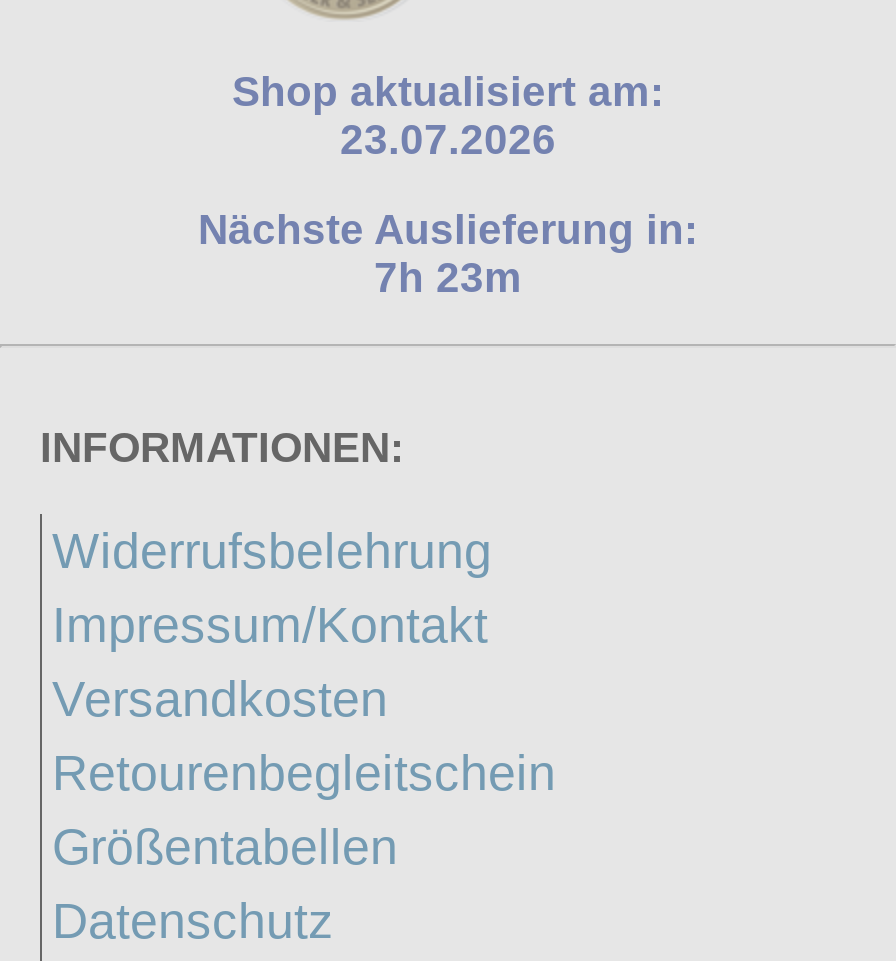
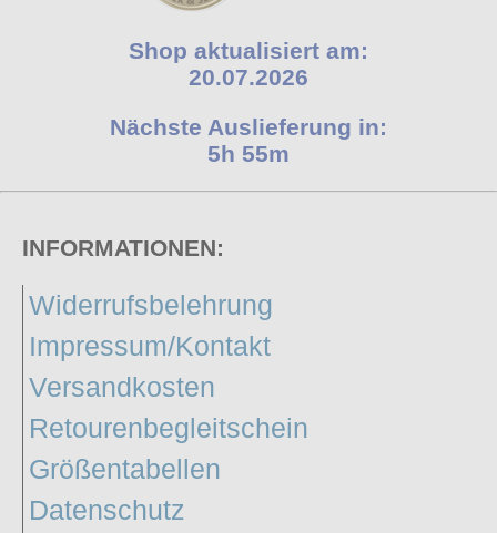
[340,116,556,162] 23.07.2026 -> [189,64,308,90] 20.07.2026
[374,254,522,300] 7h 23m -> [207,141,290,166] 5h 55m

